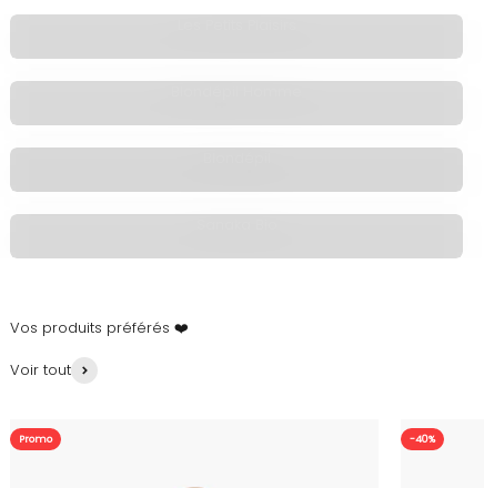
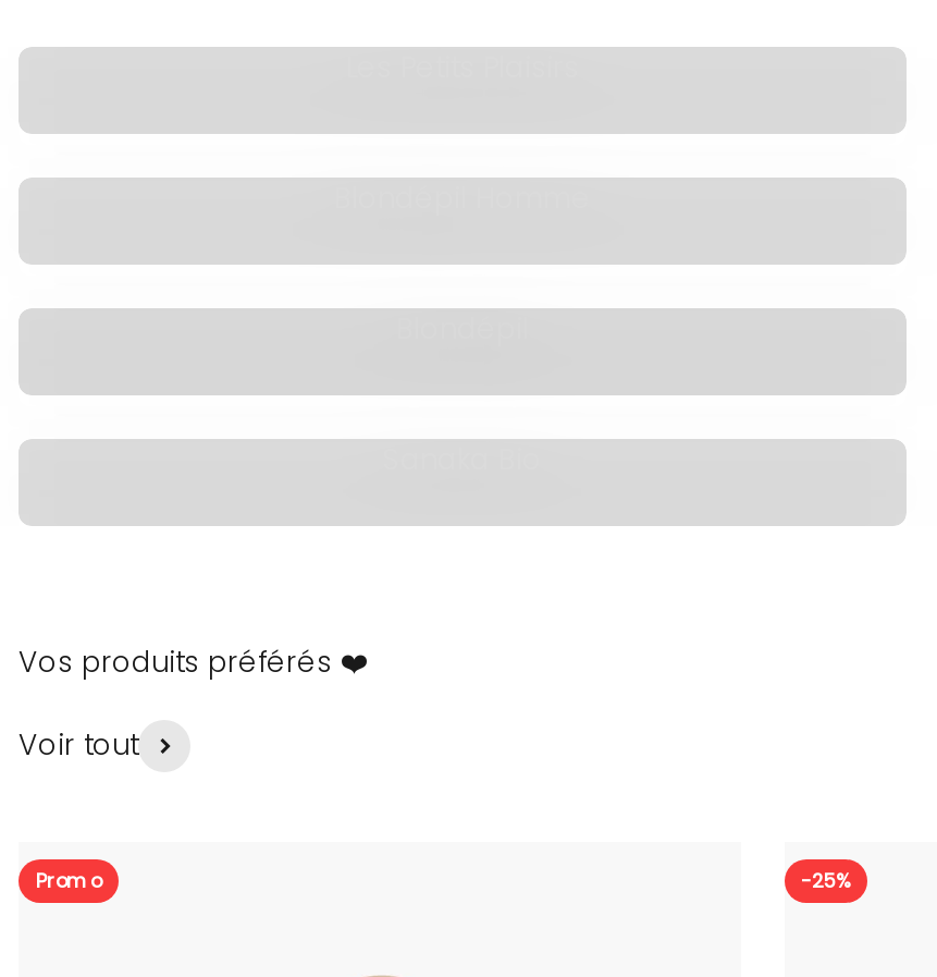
[409,432,435,446] -40% -> [801,868,849,894] -25%

